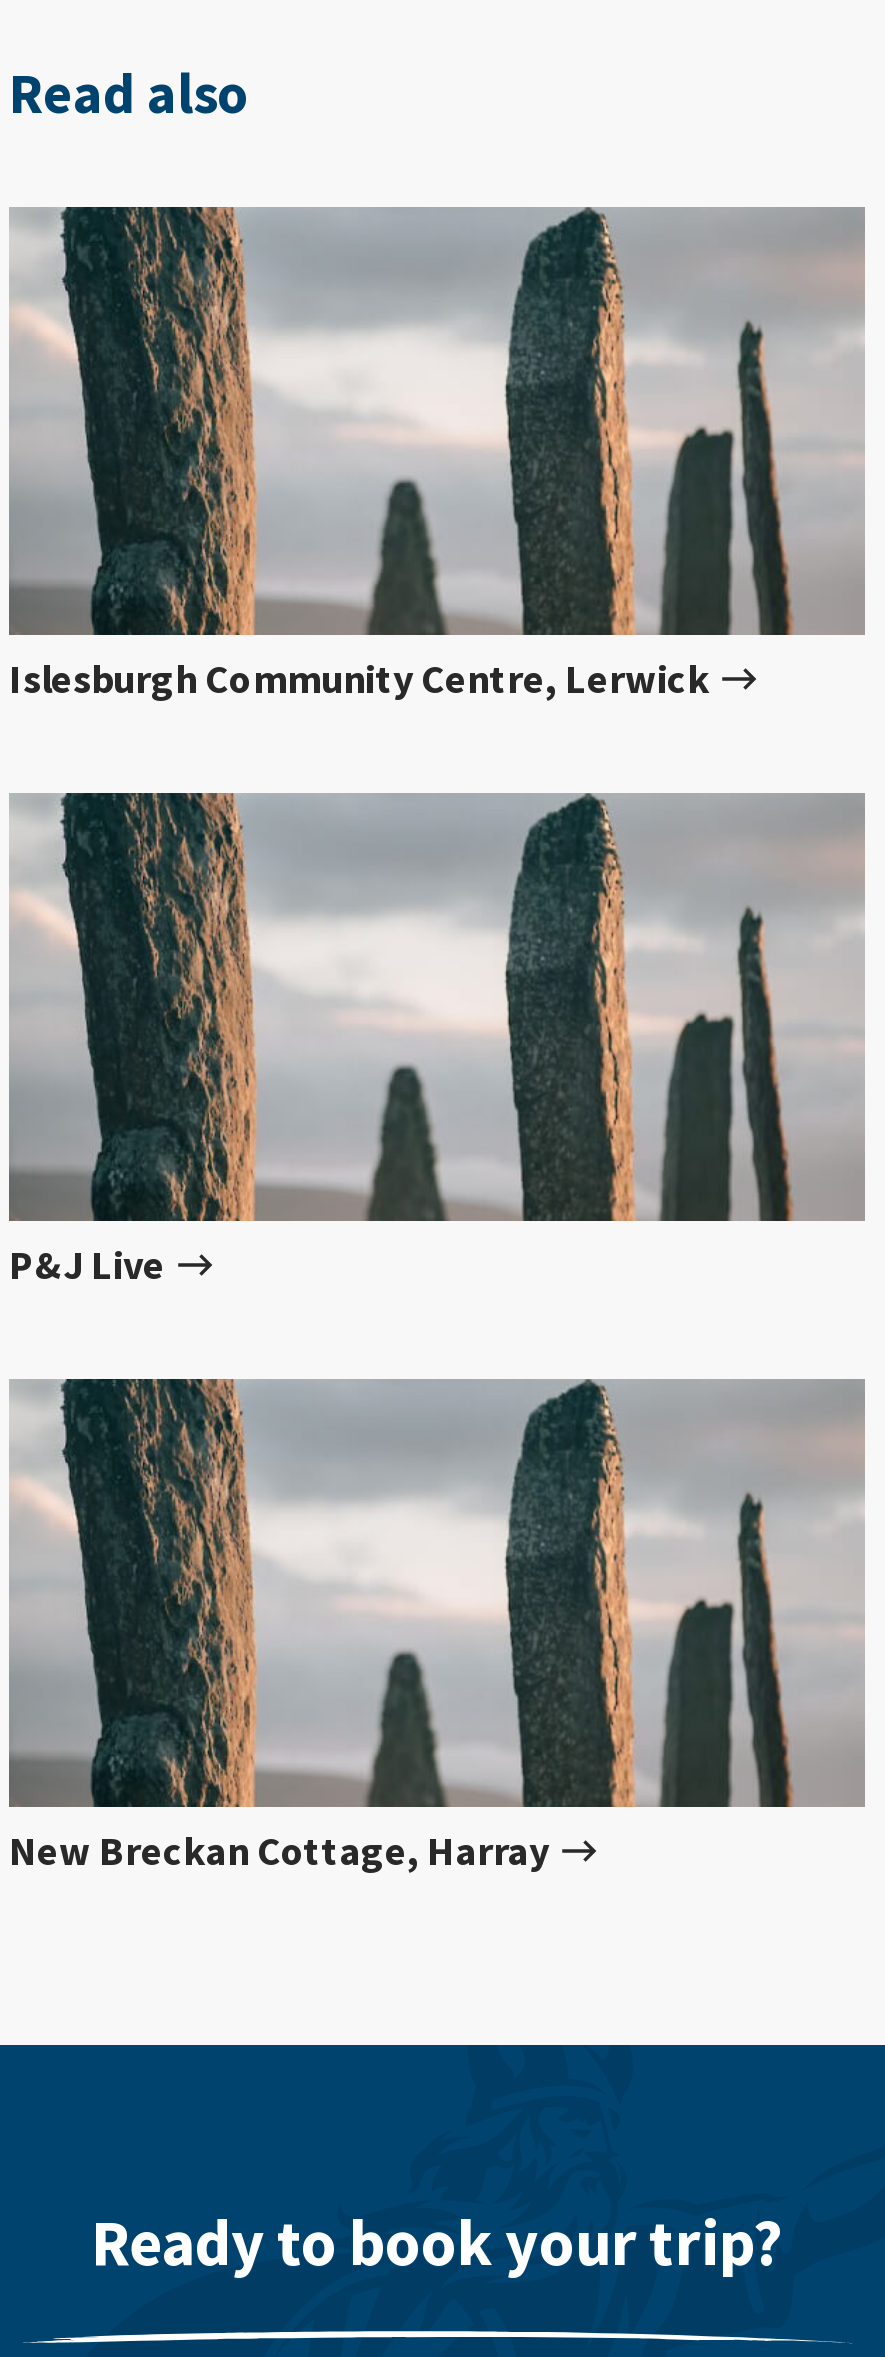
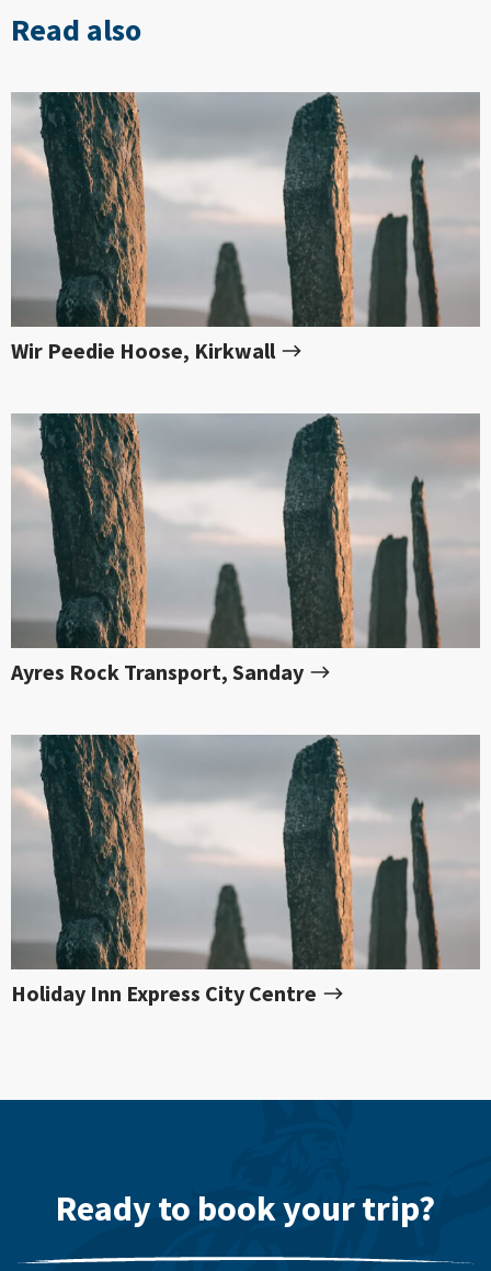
[9,652,709,702] Islesburgh Community Centre, Lerwick -> [11,336,275,364] Wir Peedie Hoose, Kirkwall
[9,1238,165,1288] P&J Live -> [11,658,304,685] Ayres Rock Transport, Sanday
[9,1824,549,1874] New Breckan Cottage, Harray -> [11,979,317,1006] Holiday Inn Express City Centre

